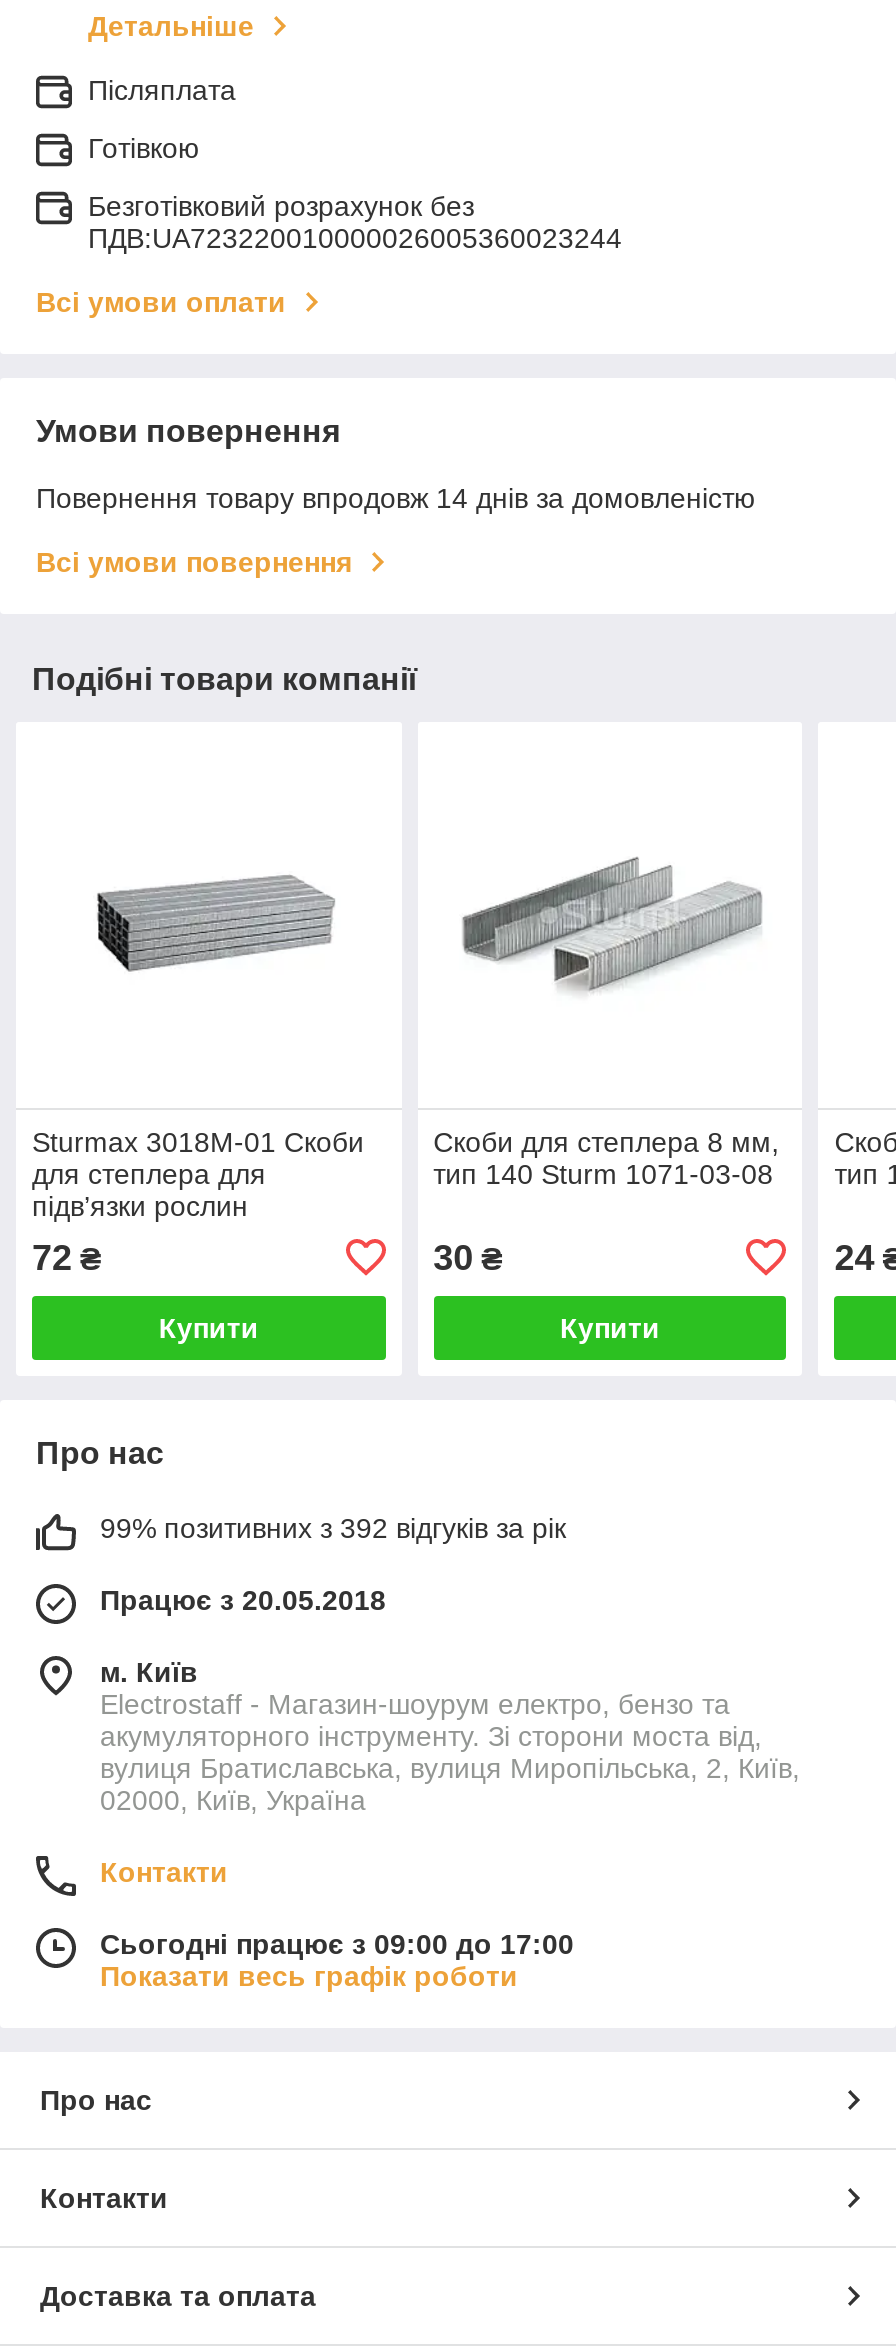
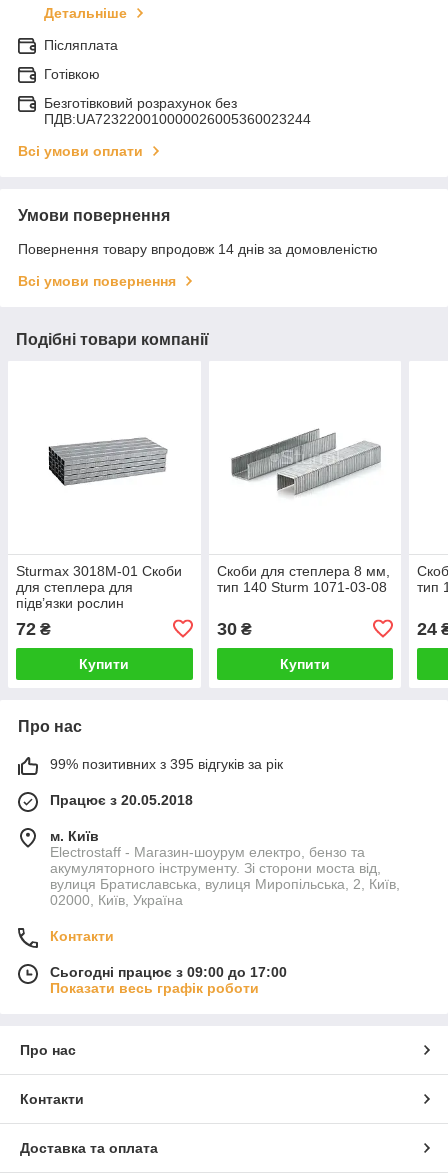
[100,1512,566,1544] 99% позитивних з 392 відгуків за рік -> [50,756,283,772] 99% позитивних з 395 відгуків за рік

